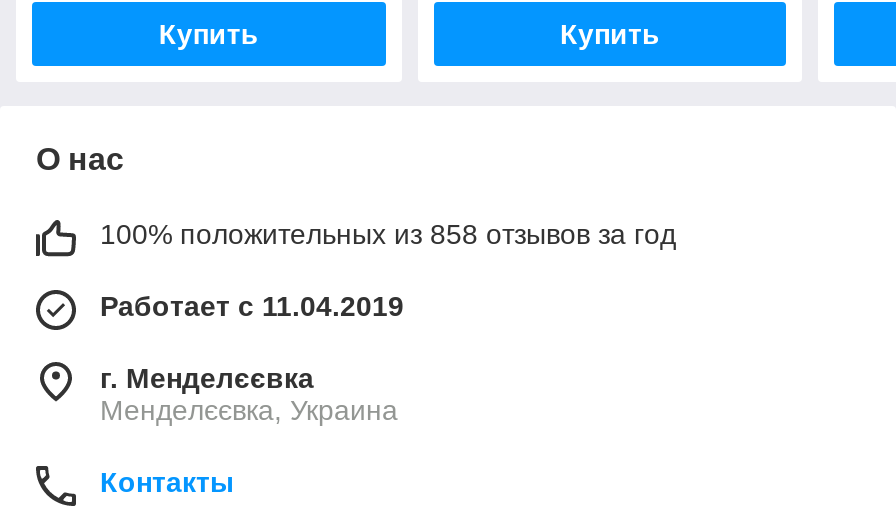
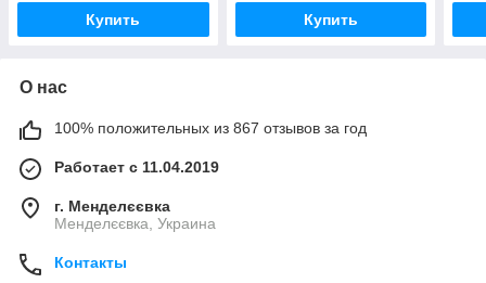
[100,218,676,250] 100% положительных из 858 отзывов за год -> [54,119,367,136] 100% положительных из 867 отзывов за год

